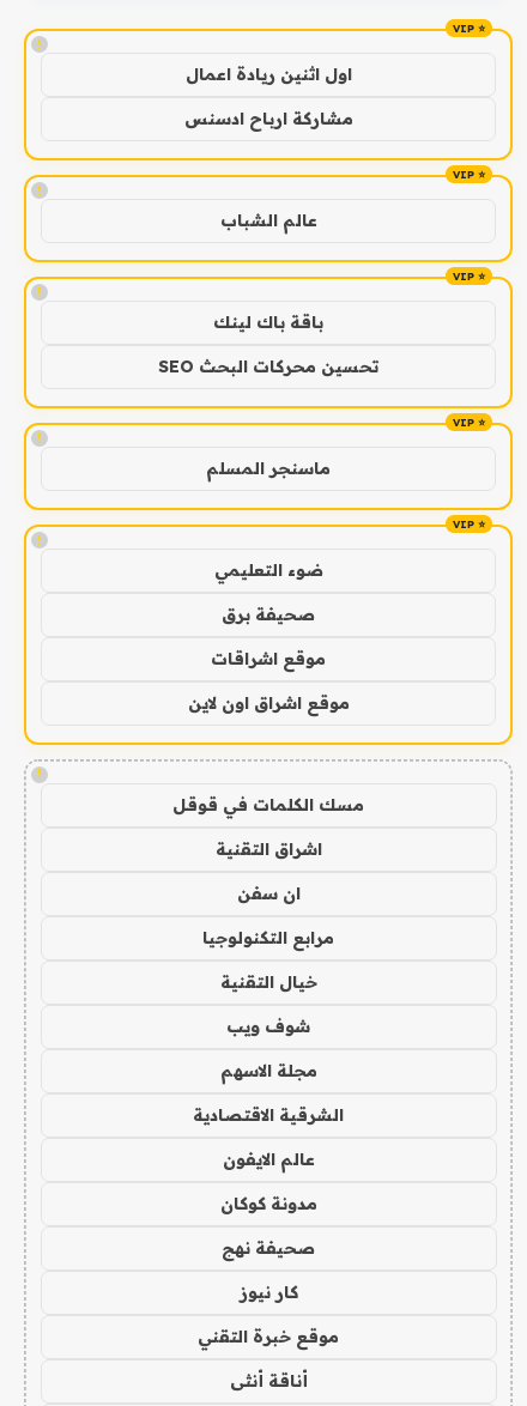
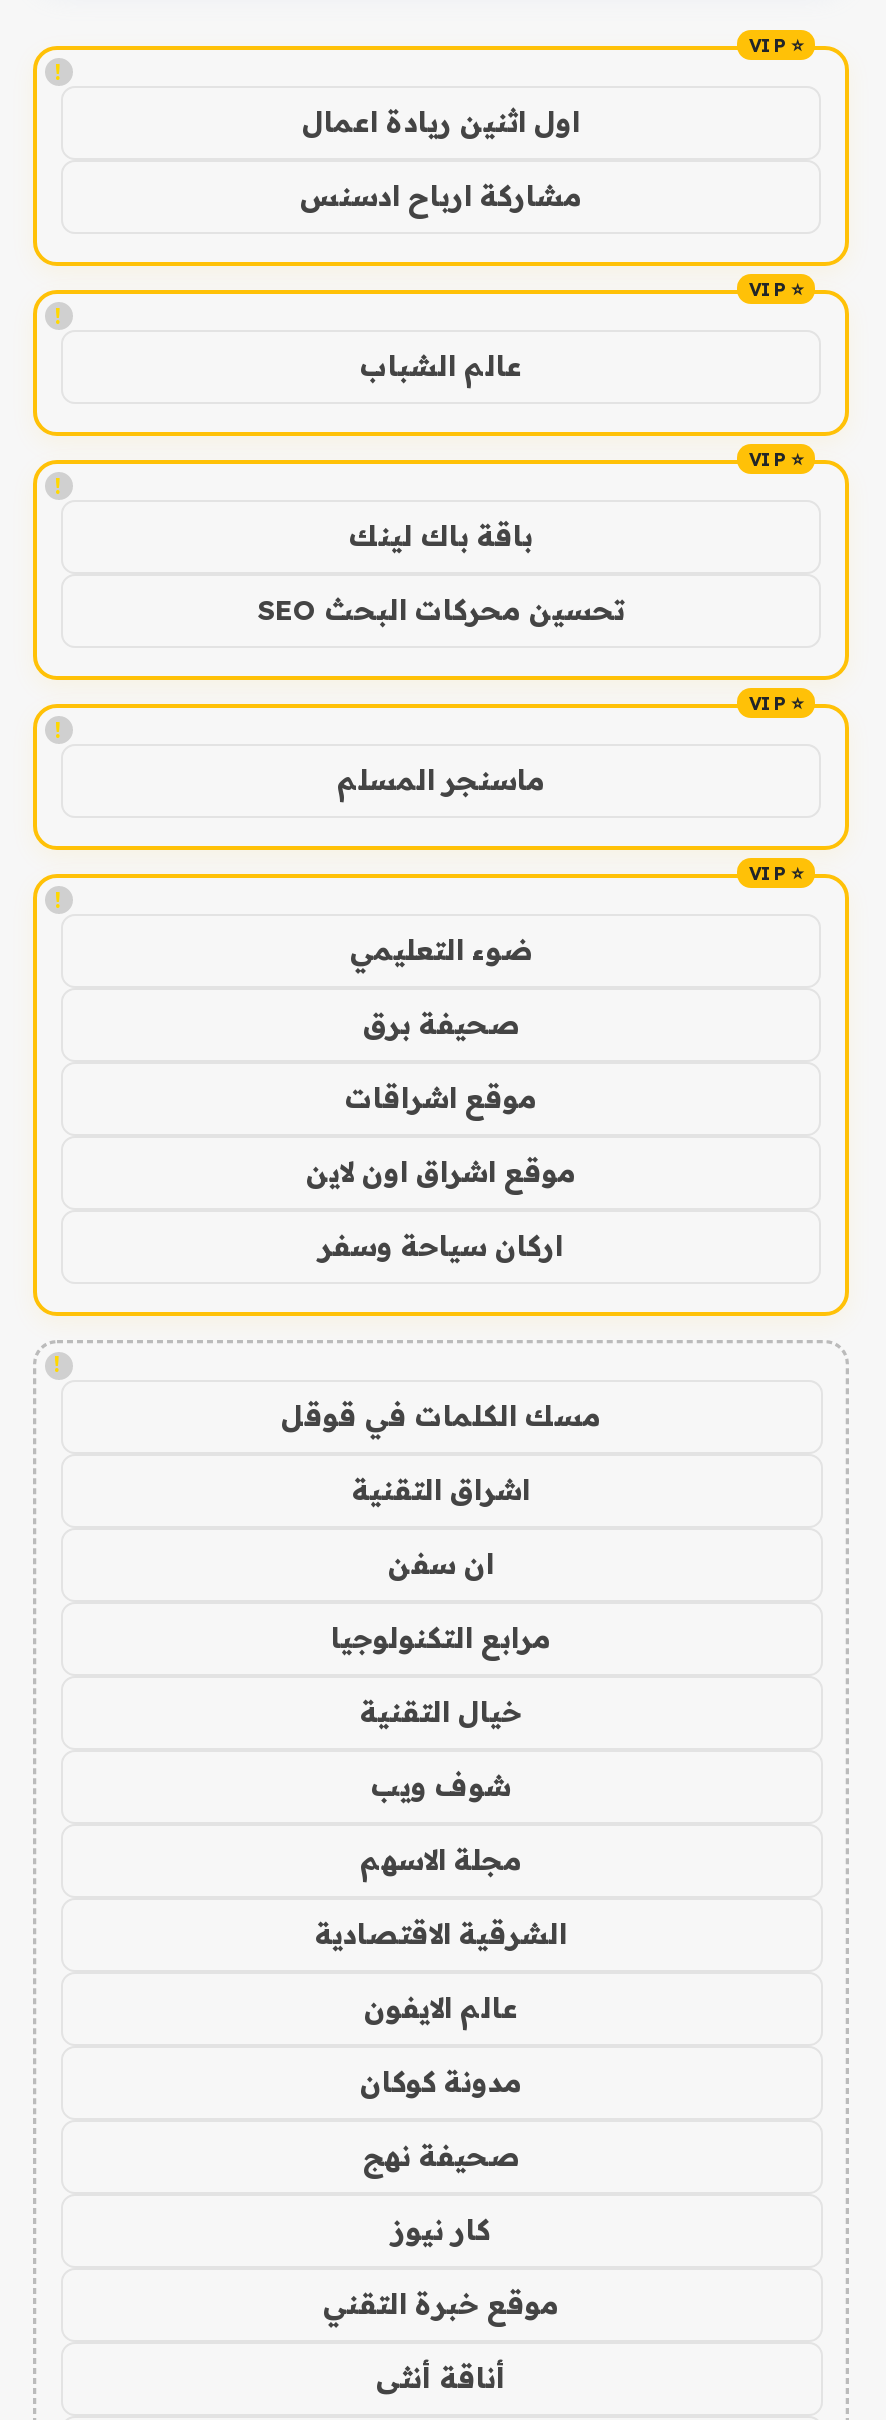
none -> [319,1228,563,1264] اركان سياحة وسفر

